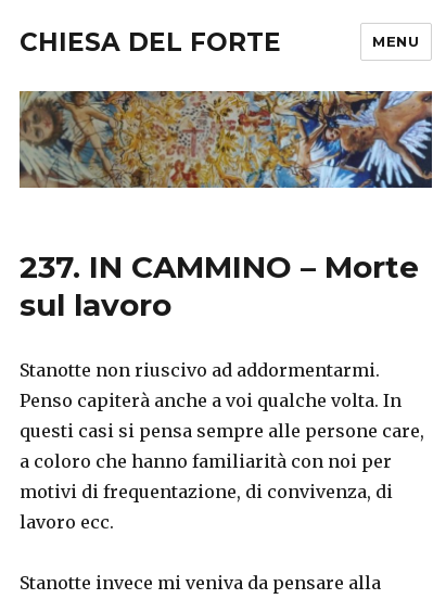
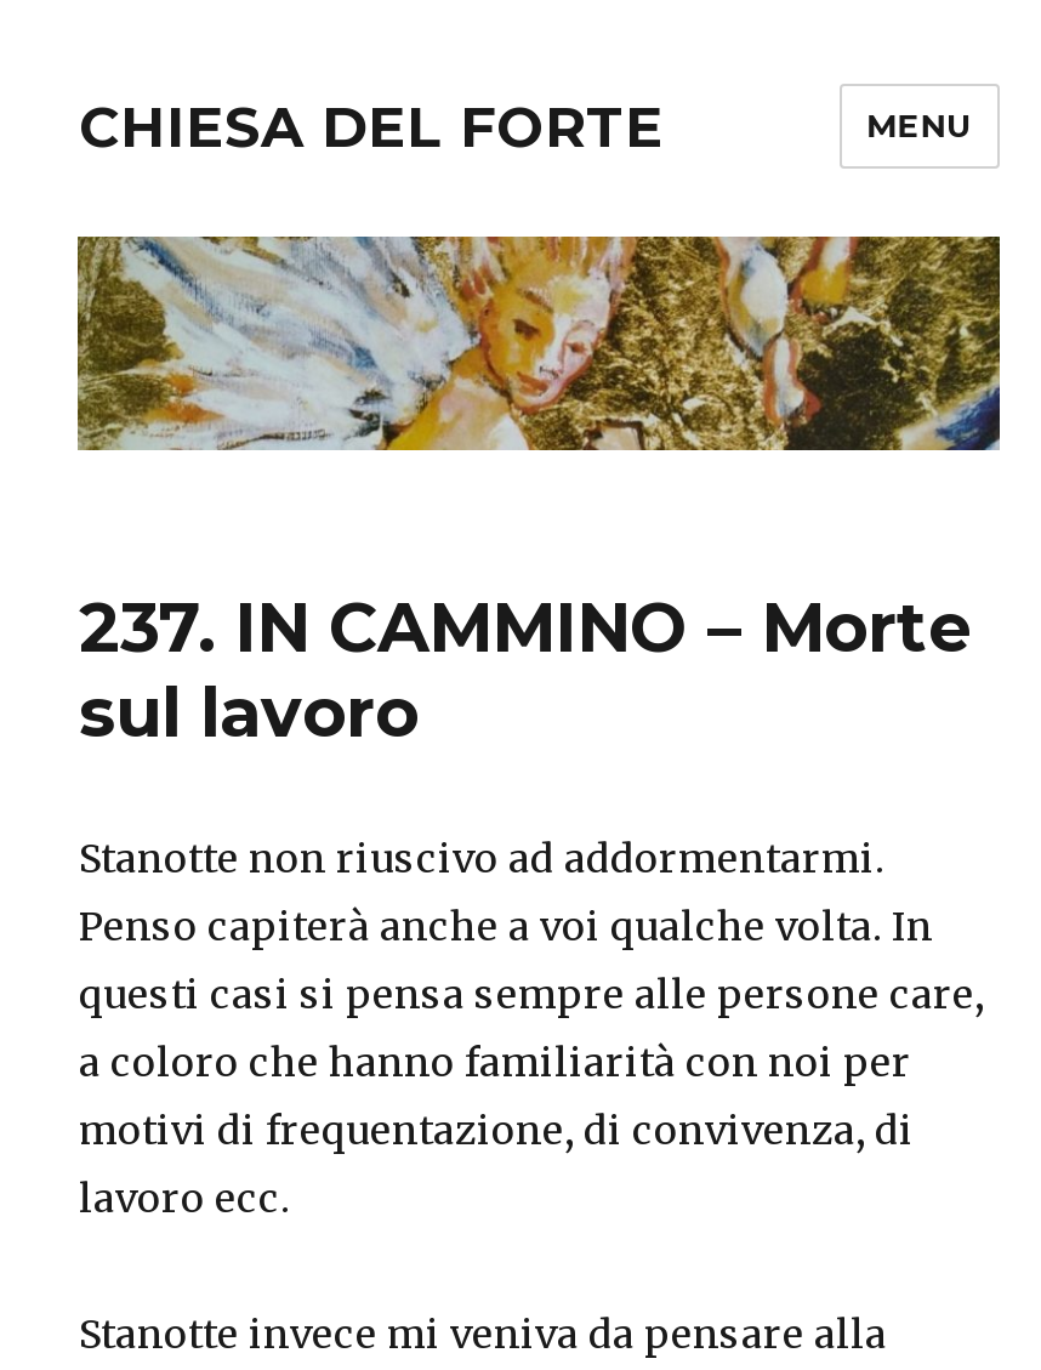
[18,90,433,189] [image] -> [75,234,1002,453] [image]

